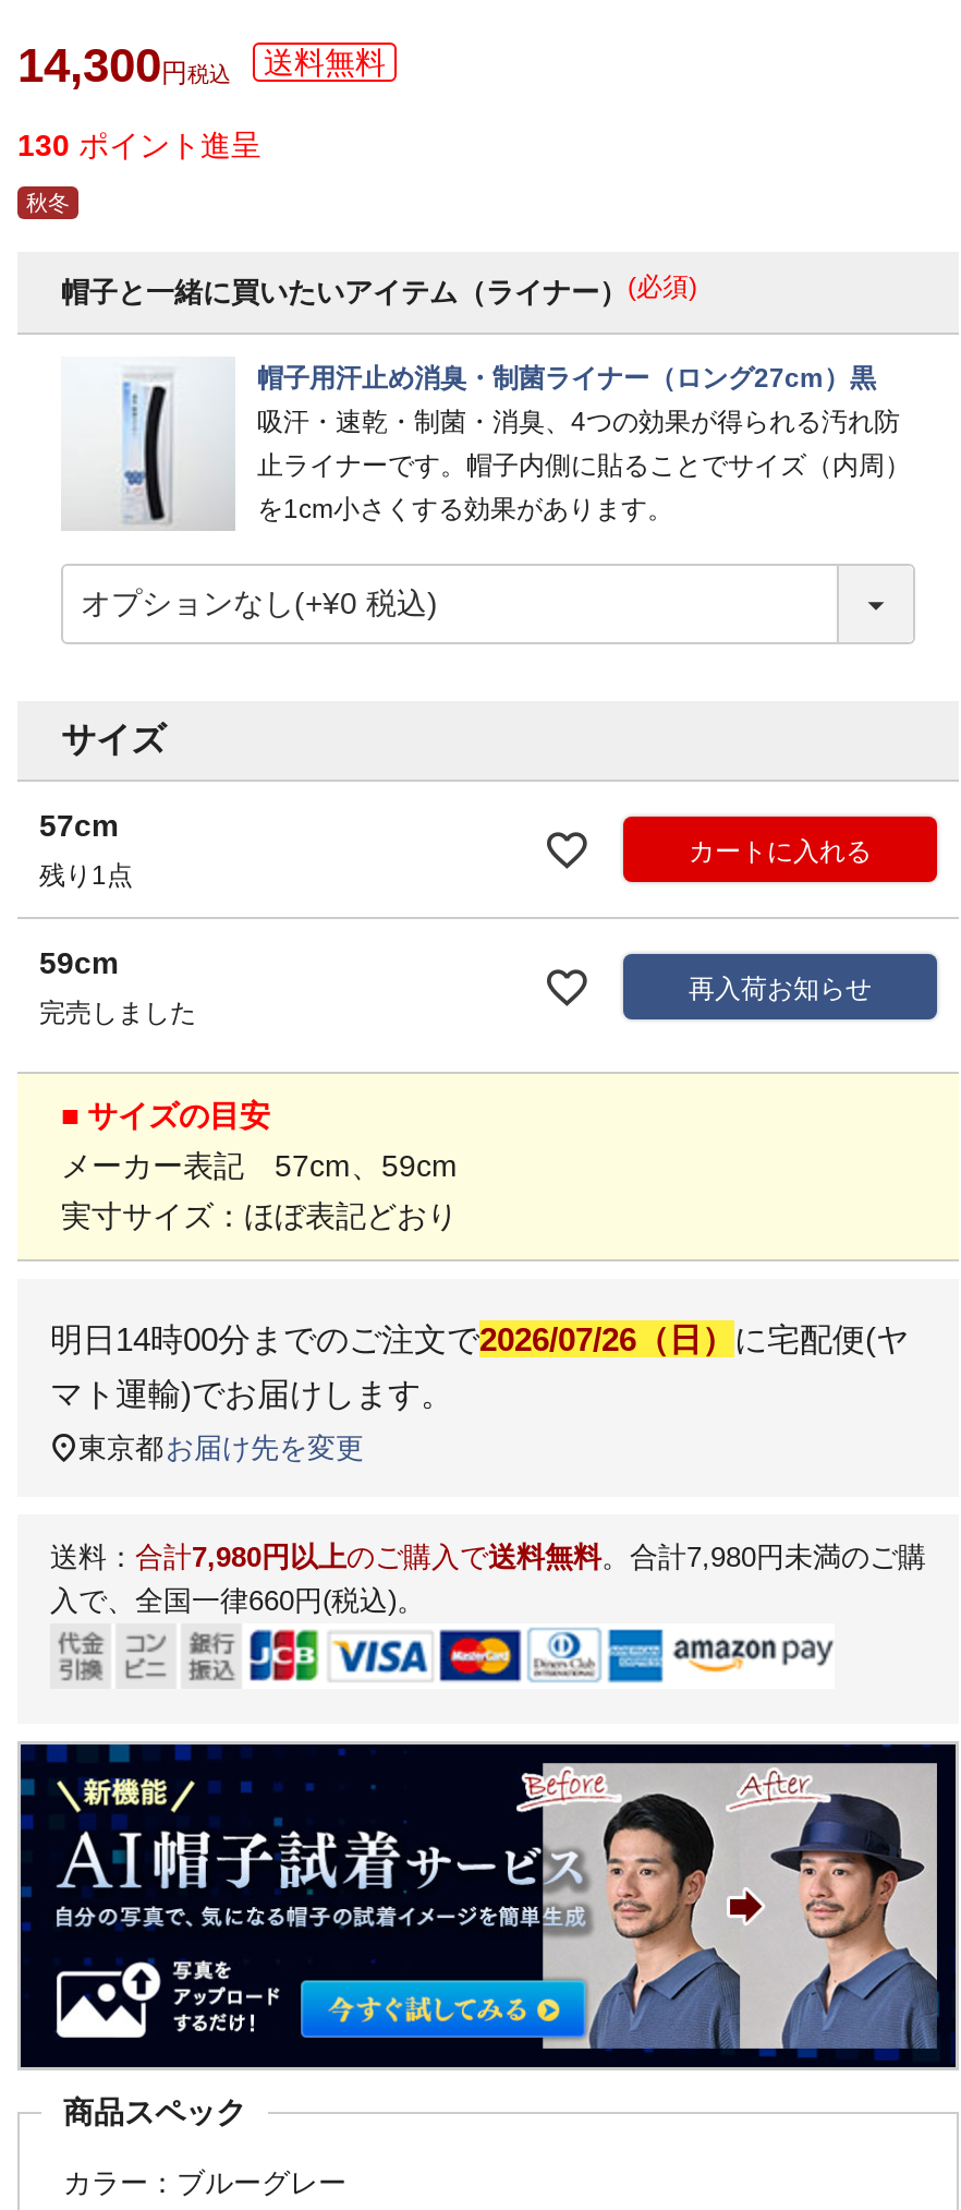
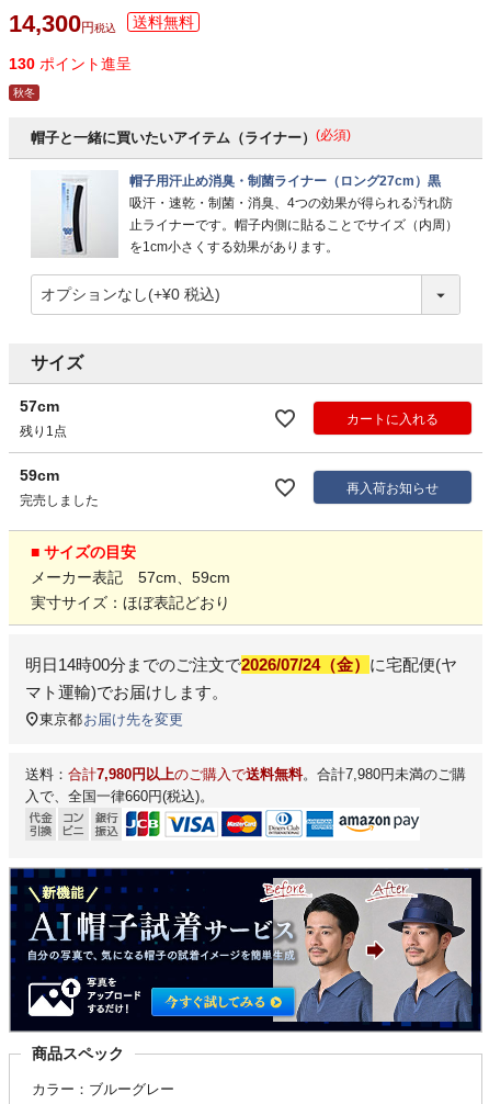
[50,1320,909,1357] 明日14時00分までのご注文で2026/07/26（日）に宅配便(ヤ -> [25,655,457,674] 明日14時00分までのご注文で2026/07/24（金）に宅配便(ヤ

